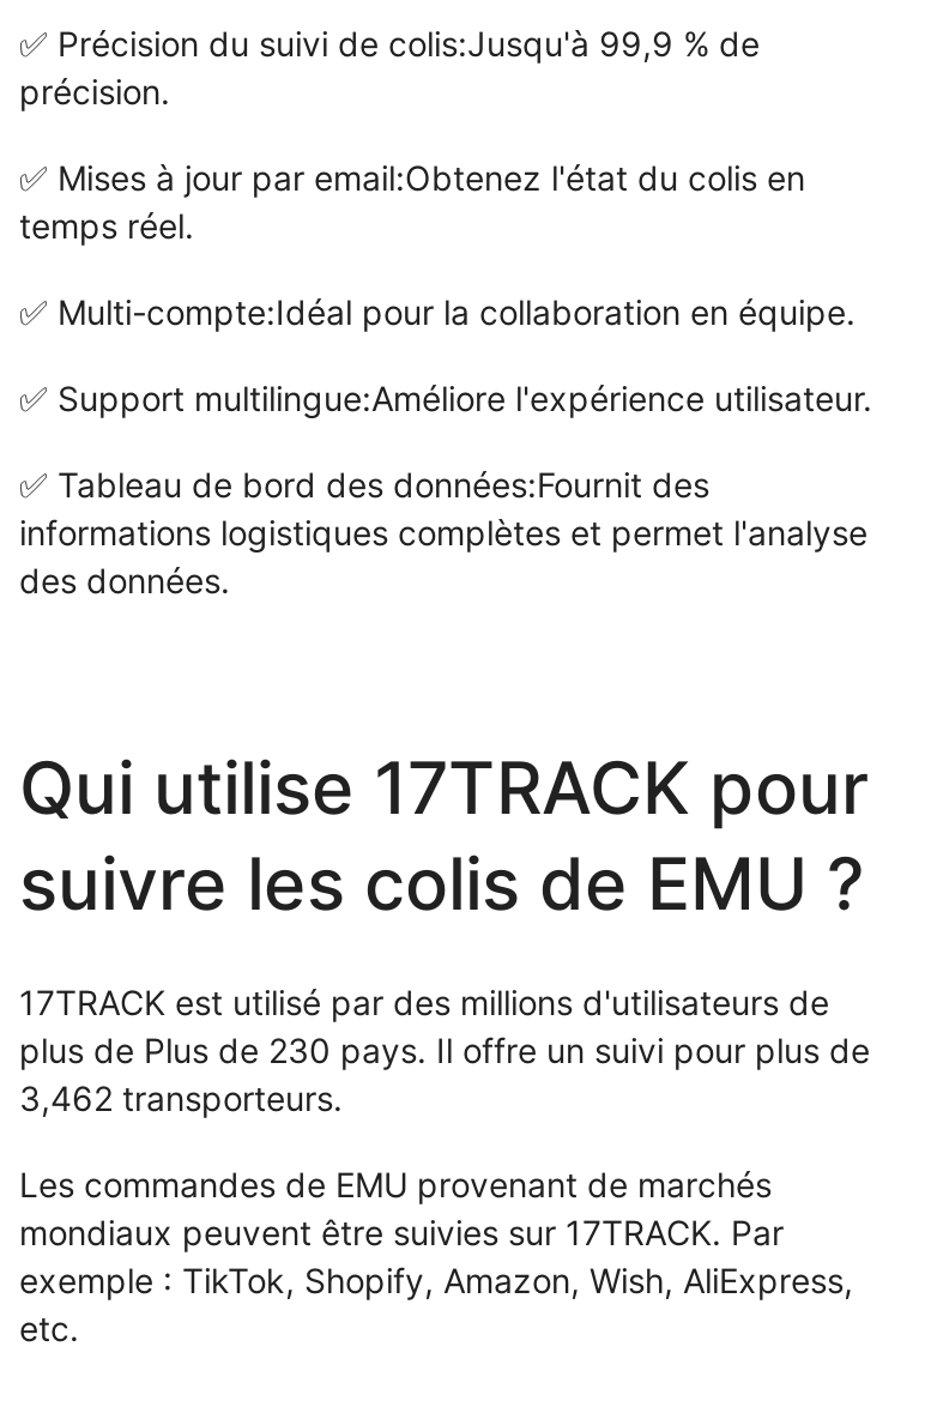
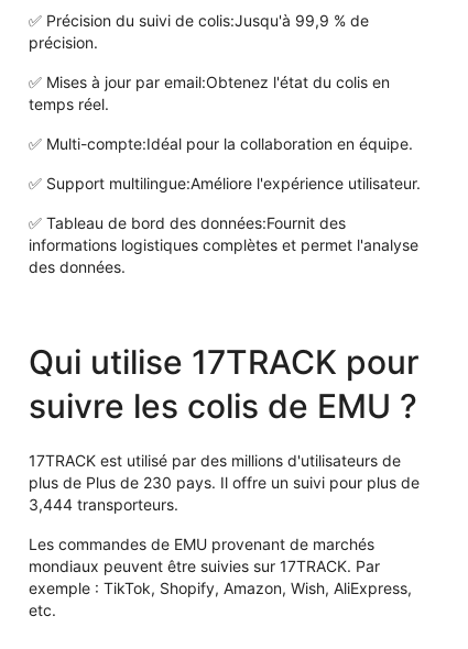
[19,1077,343,1118] 3,462 transporteurs. -> [29,495,178,514] 3,444 transporteurs.

